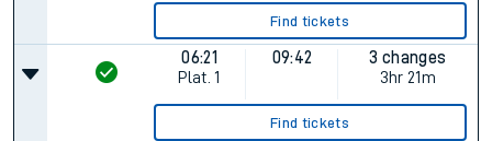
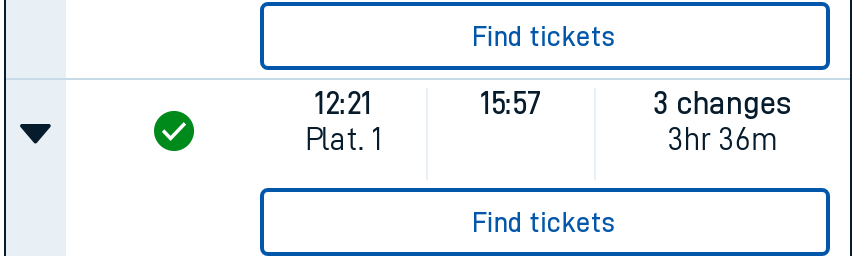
[181,49,217,67] 06:21 -> [314,88,372,120] 12:21
[272,49,312,67] 09:42 -> [480,88,544,120] 15:57
[380,69,436,86] 3hr 21m -> [667,124,778,156] 3hr 36m

